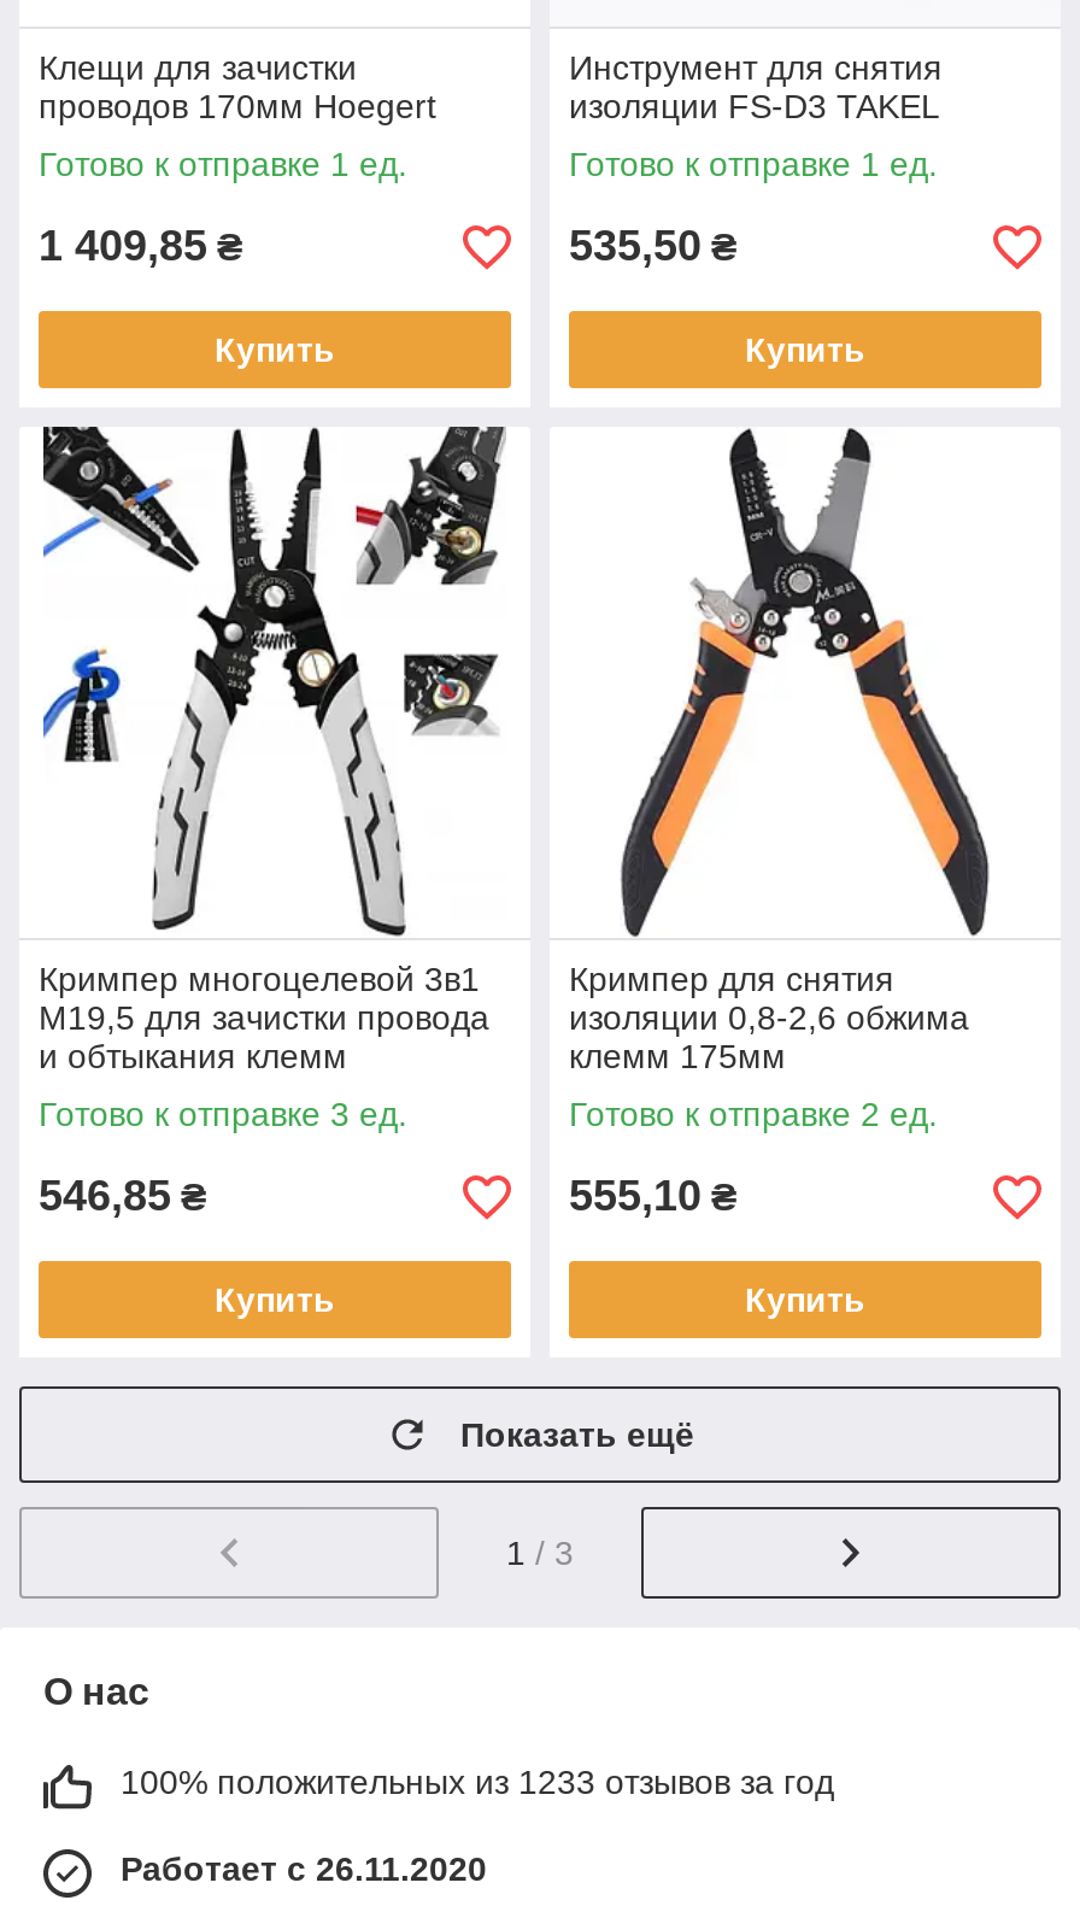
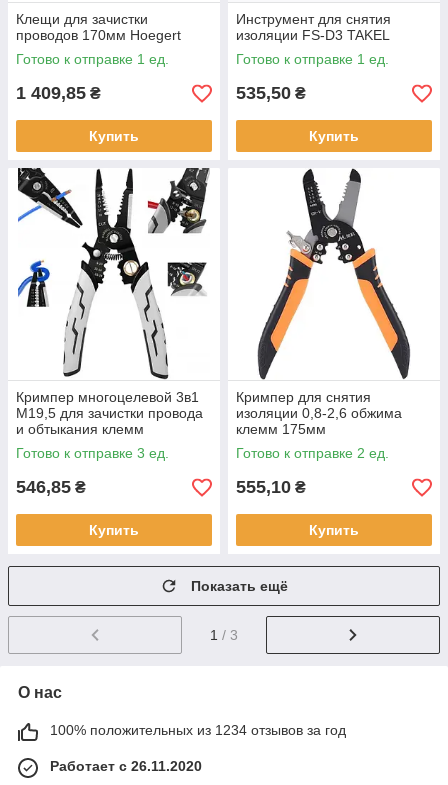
[121,1763,834,1801] 100% положительных из 1233 отзывов за год -> [50,722,346,738] 100% положительных из 1234 отзывов за год

